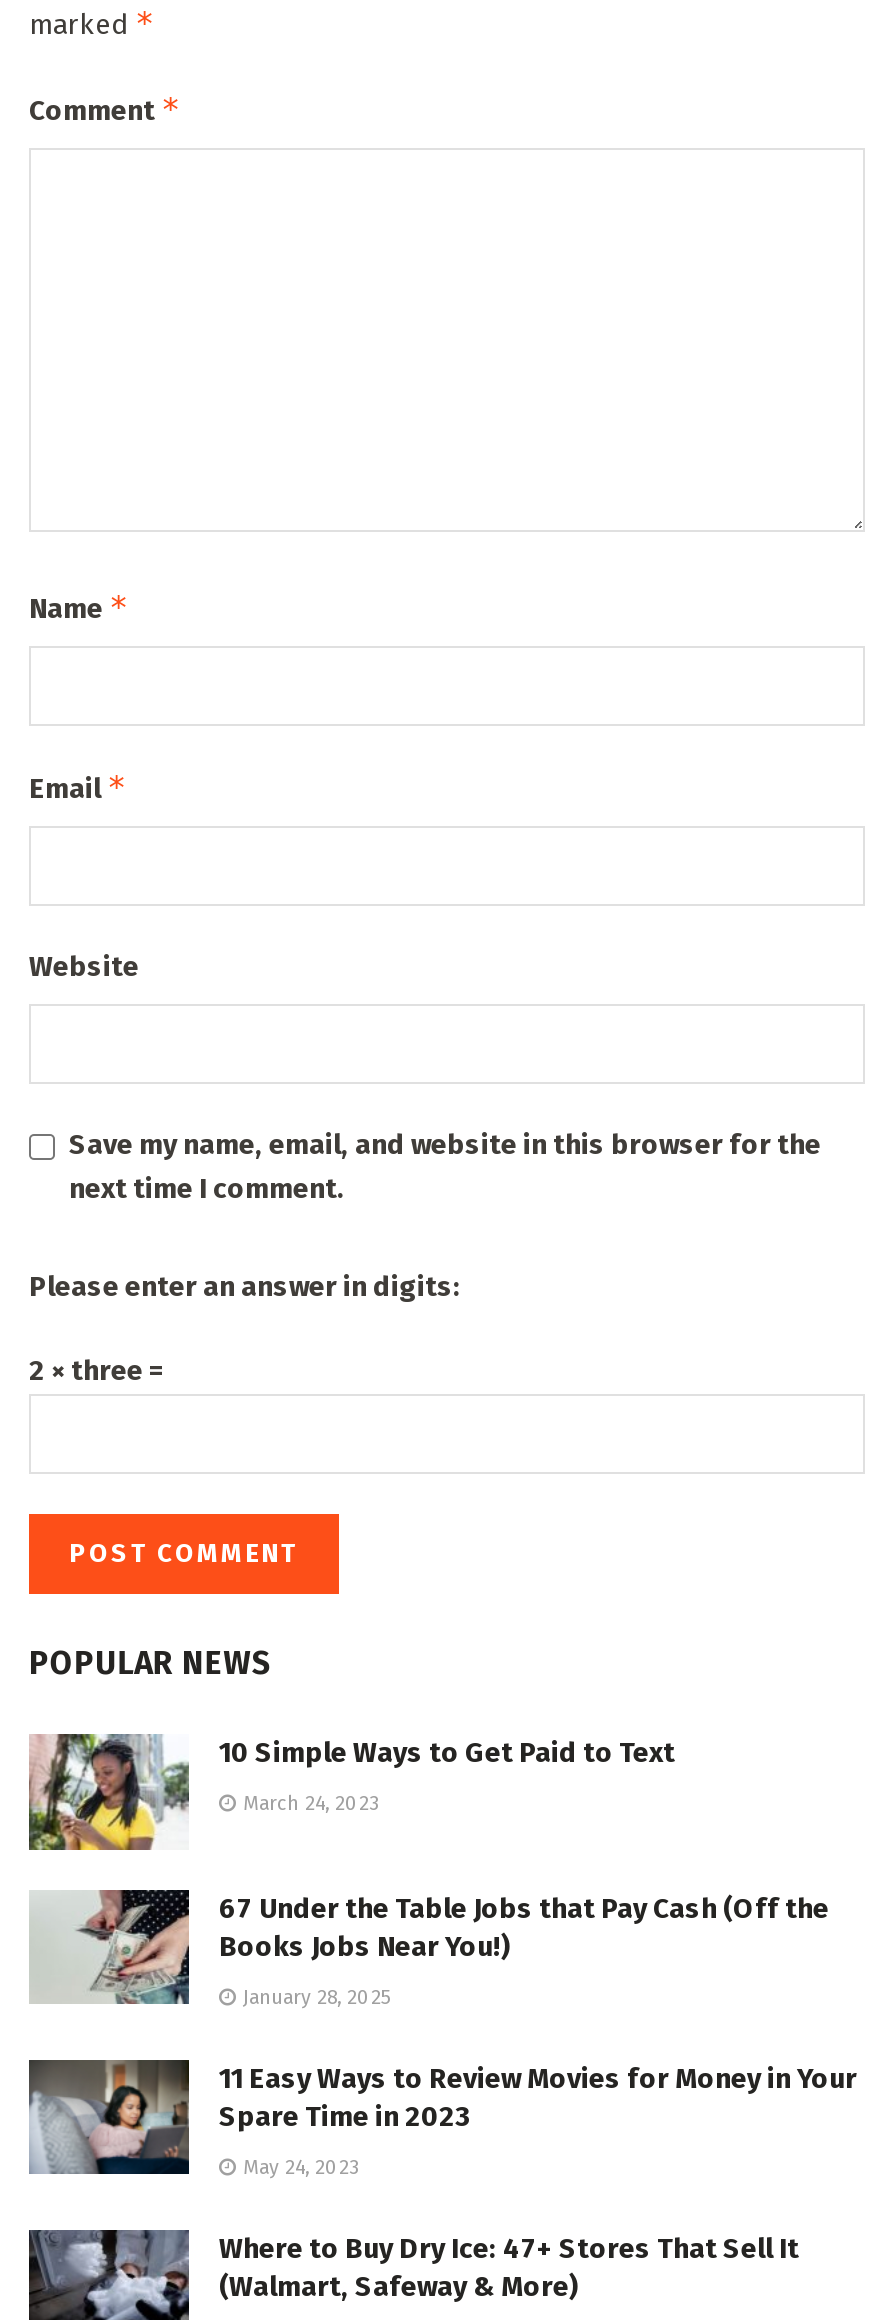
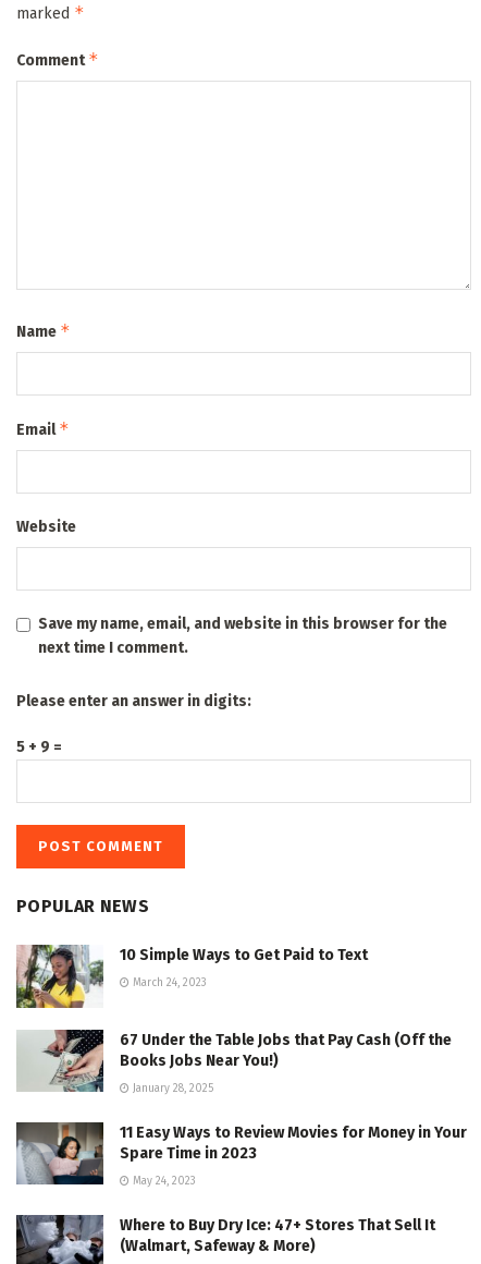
[29,1355,165,1389] 2 × three = -> [16,738,62,757] 5 + 9 =

